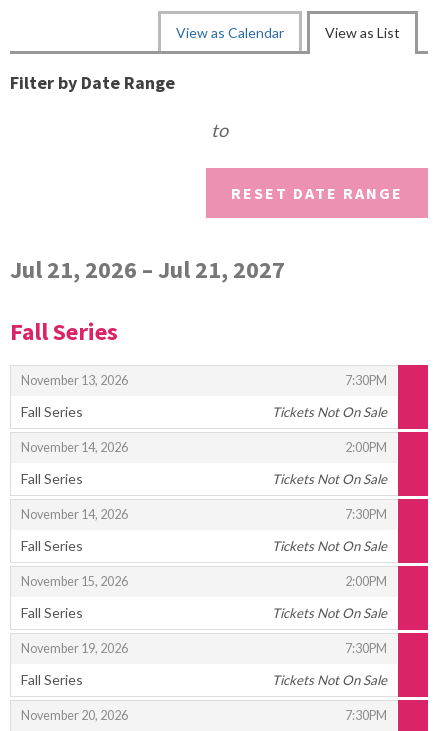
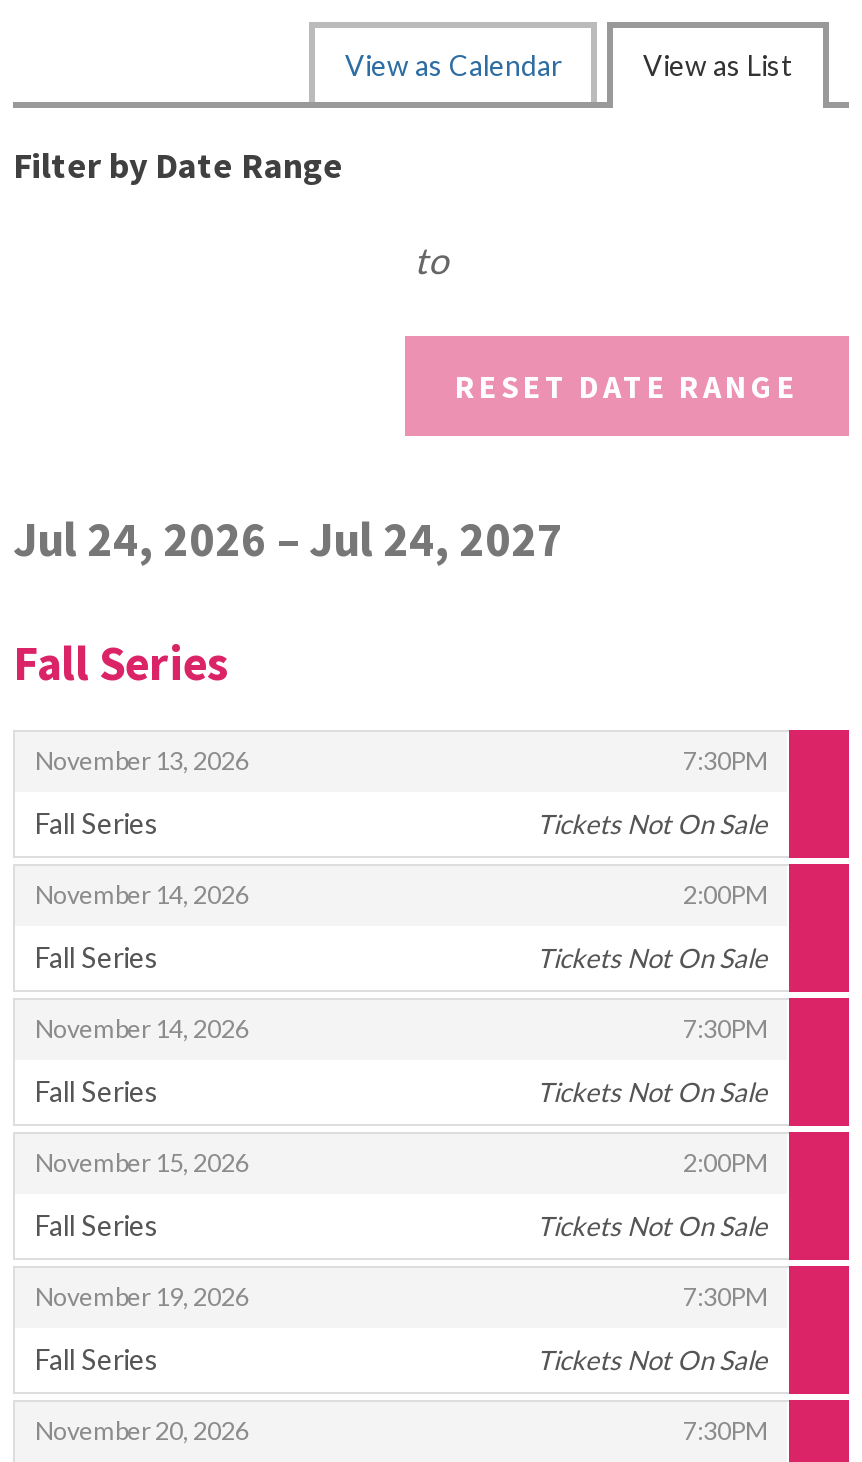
[10,254,285,285] Jul 21, 2026 – Jul 21, 2027 -> [13,508,563,570] Jul 24, 2026 – Jul 24, 2027

